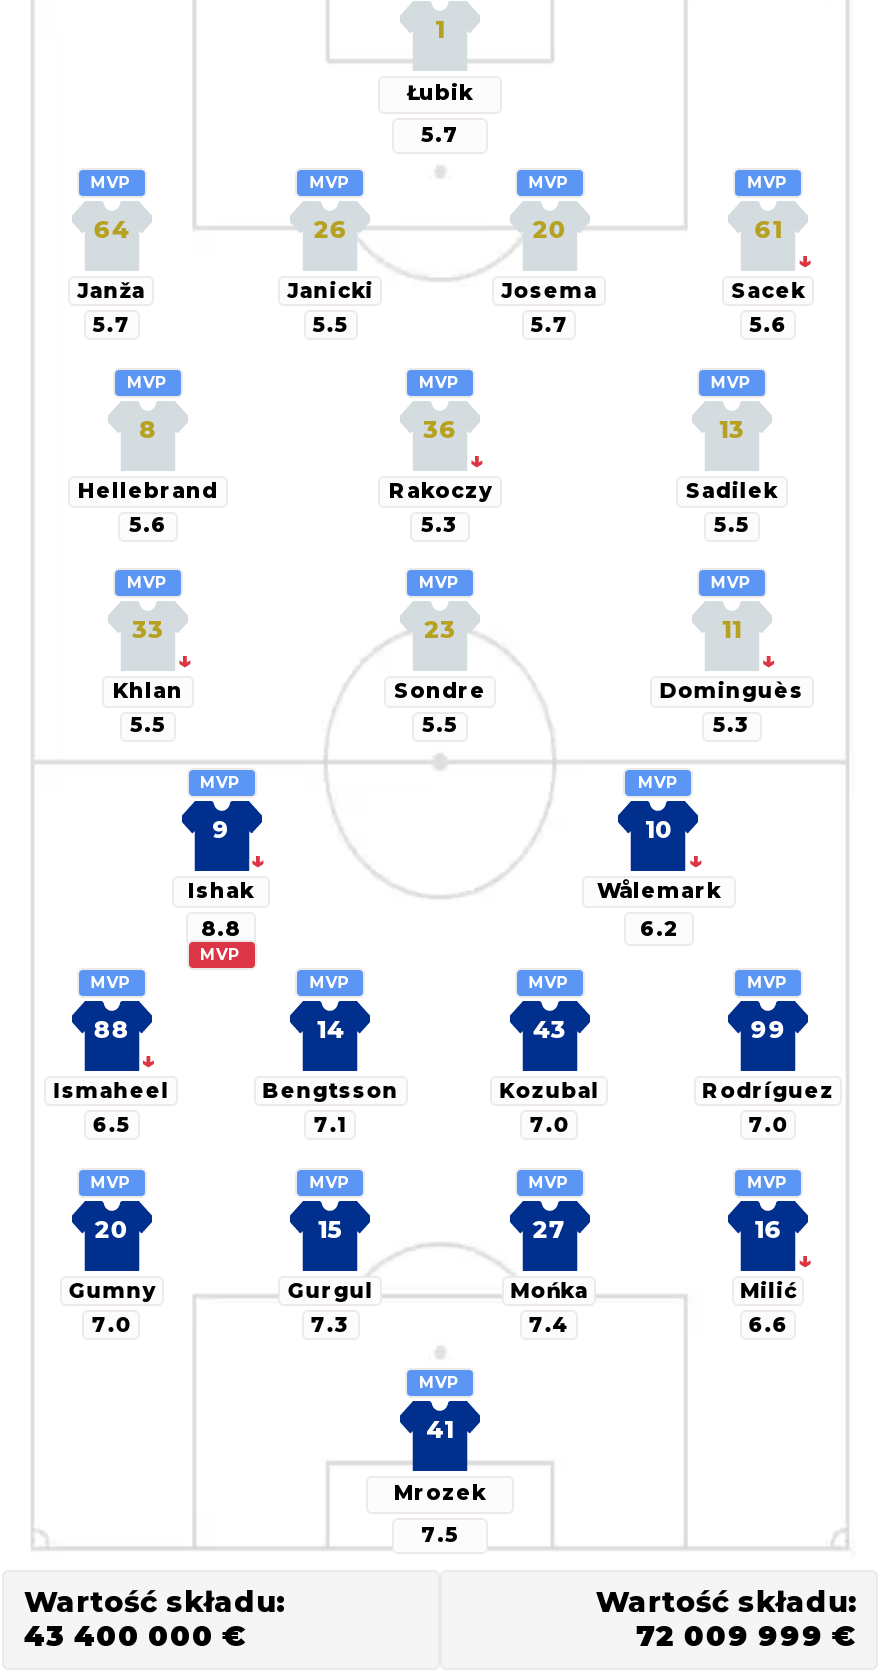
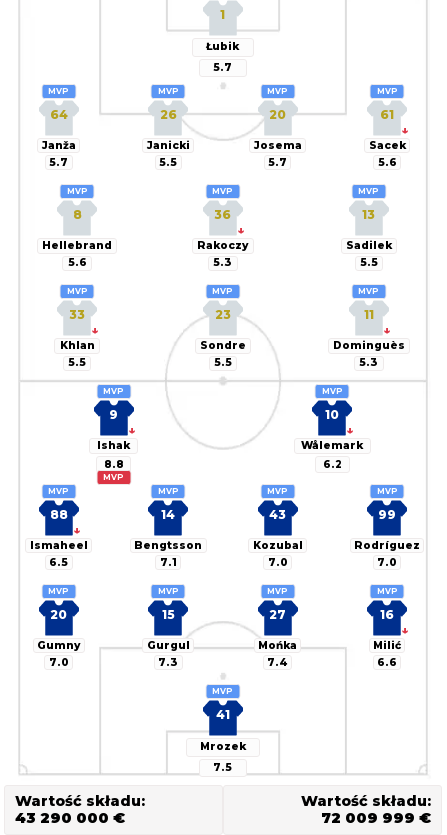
[24,1619,246,1655] 43 400 000 € -> [15,809,125,827] 43 290 000 €

